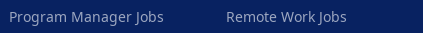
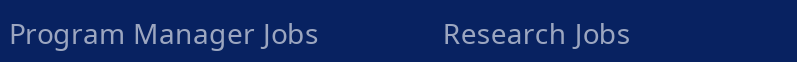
[226,7,347,26] Remote Work Jobs -> none
none -> [443,13,631,51] Research Jobs

